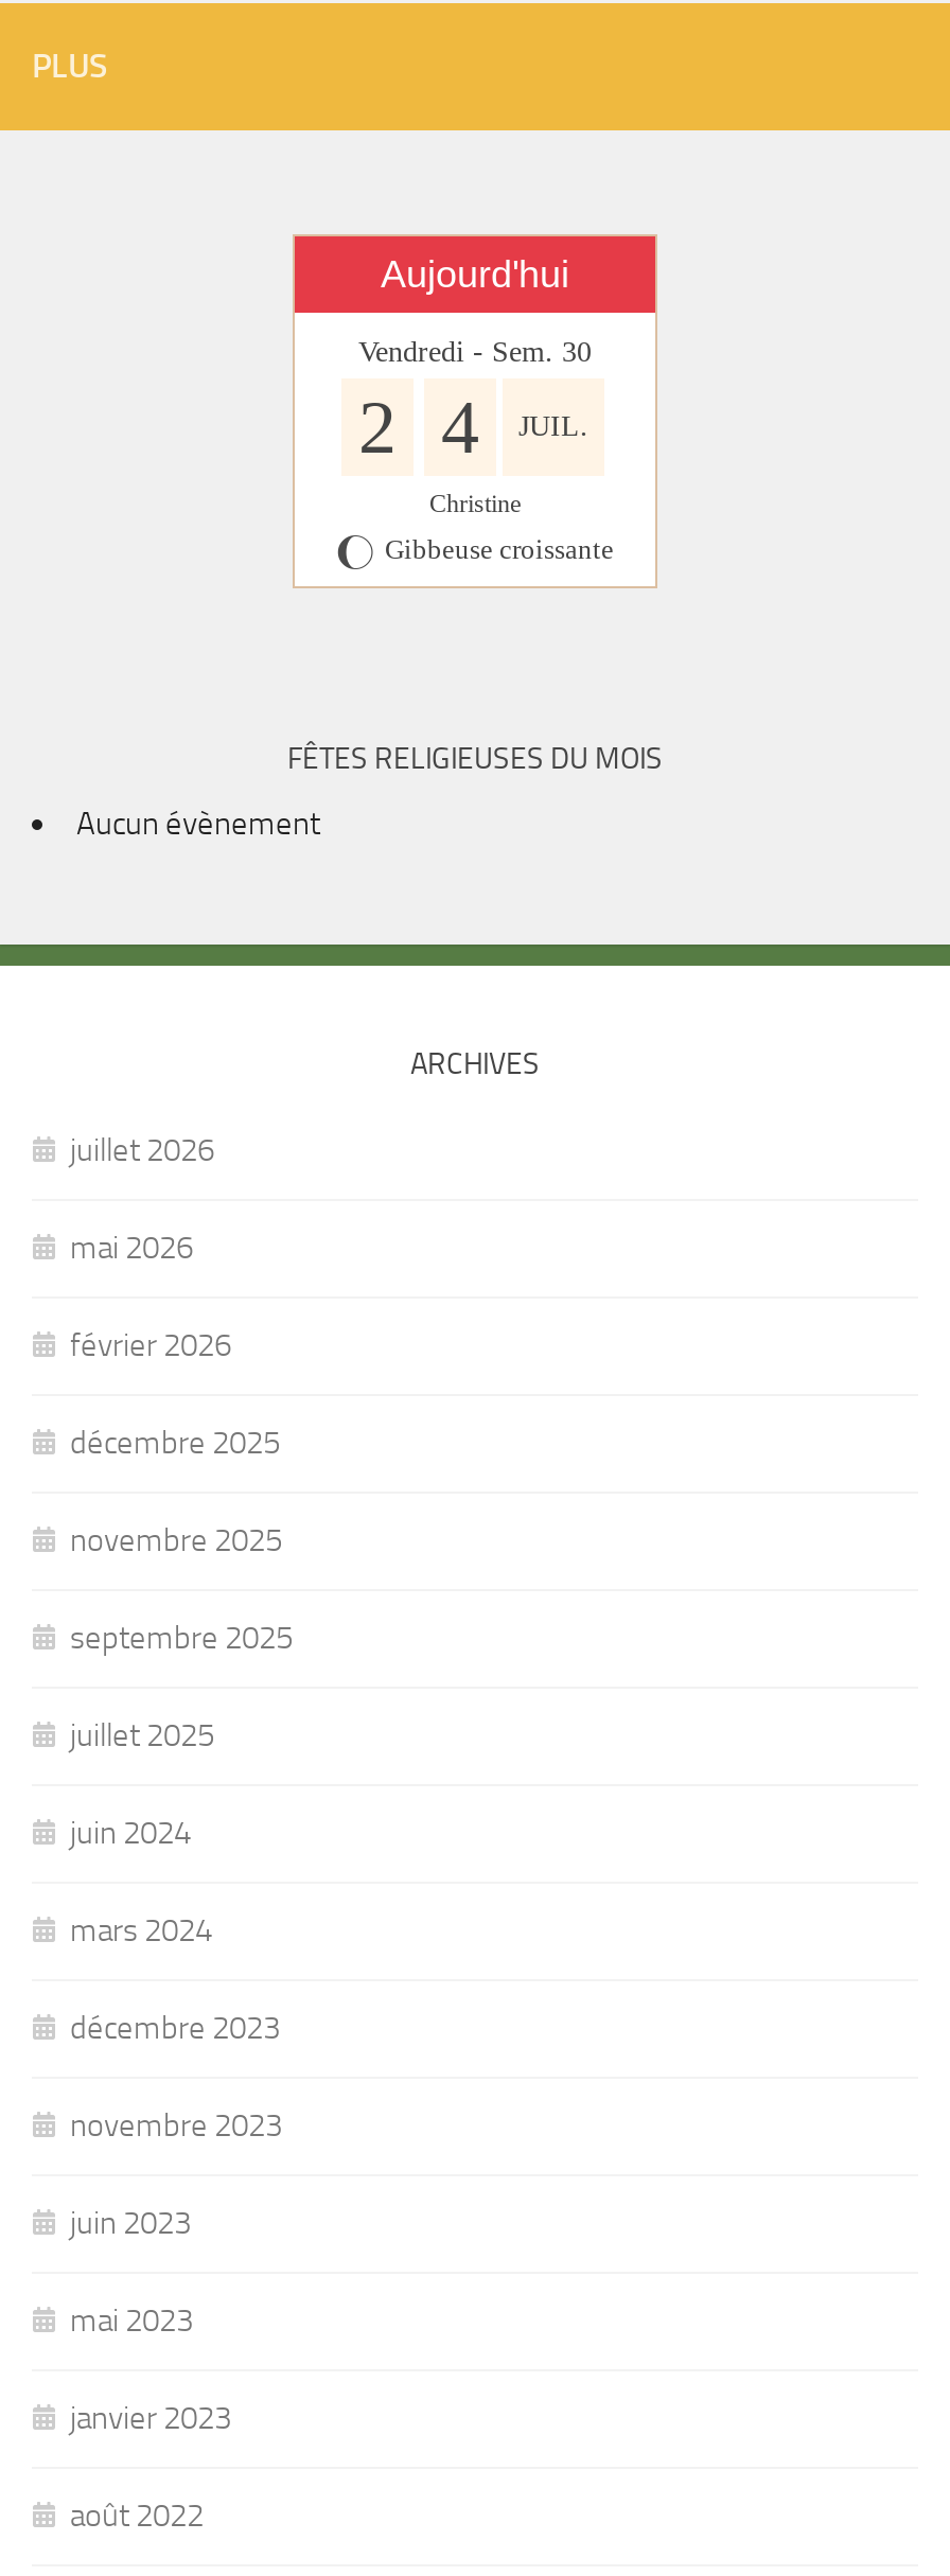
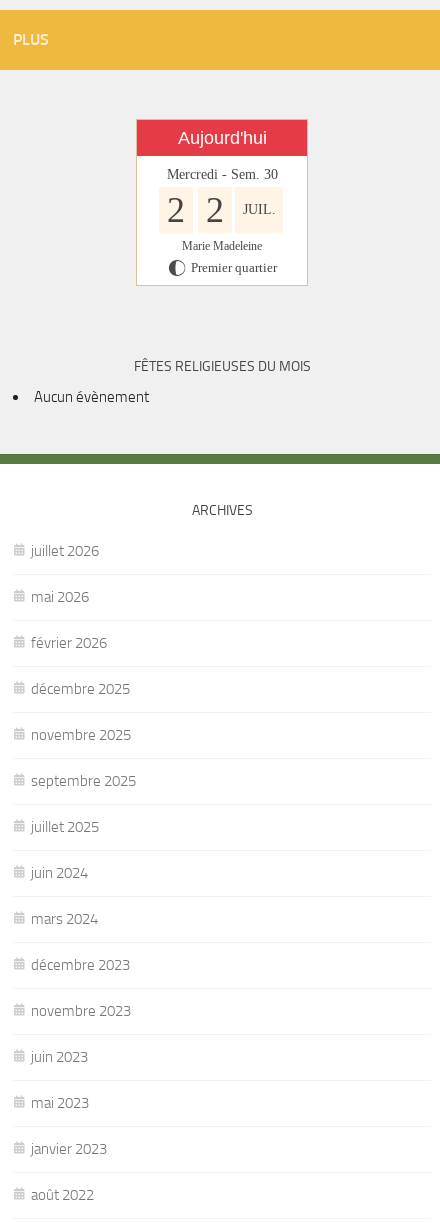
[358,337,592,369] Vendredi - Sem. 30 -> [166,166,277,181] Mercredi - Sem. 30
[358,386,588,471] 2 4 JUIL. -> [167,189,275,229] 2 2 JUIL.
[336,490,614,572] Christine | J Gibbeuse croissante -> [167,238,276,277] Marie Madeleine | H Premier quartier

